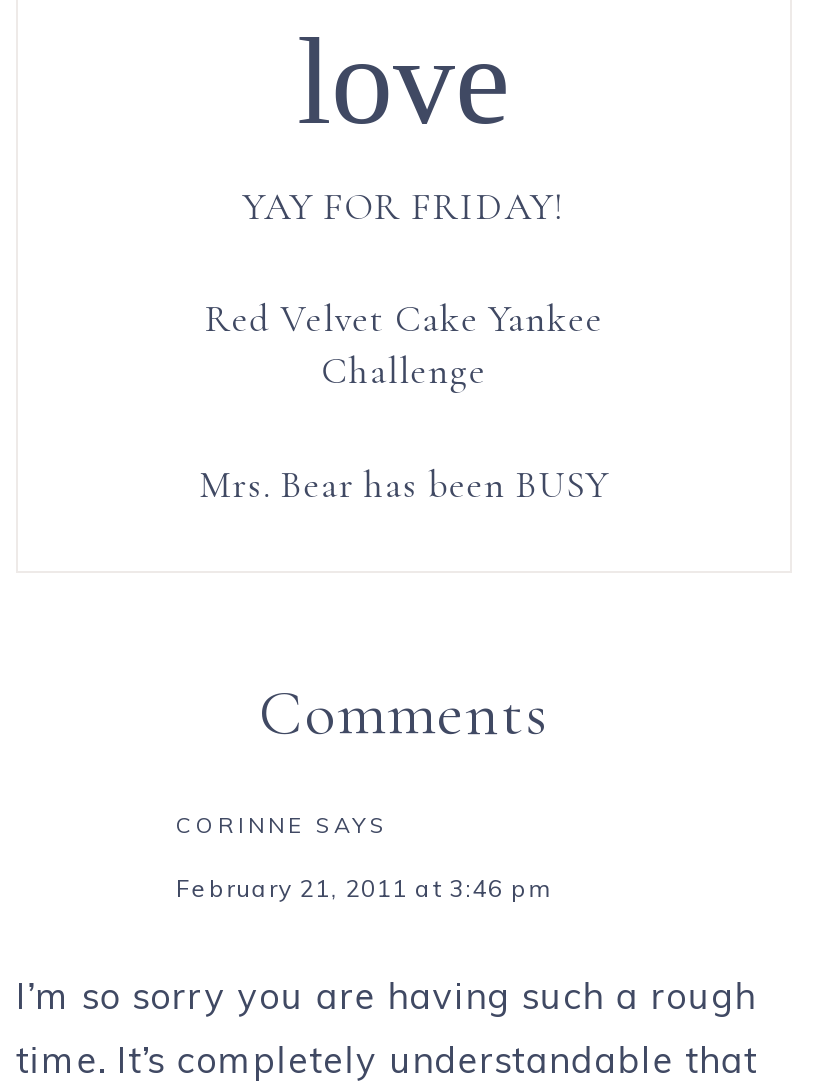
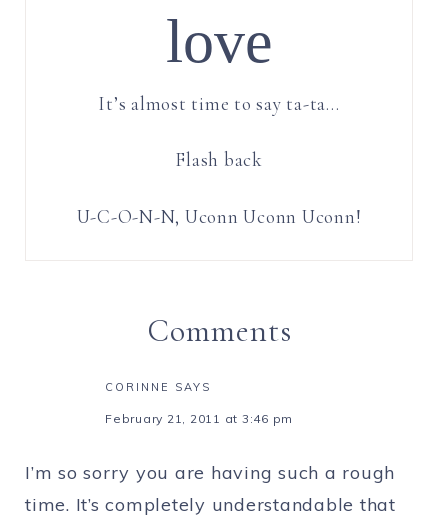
[243,182,565,228] YAY FOR FRIDAY! -> [98,91,340,114] It’s almost time to say ta-ta…
[204,295,604,393] Red Velvet Cake Yankee | Challenge -> [175,148,263,171] Flash back
[199,460,609,506] Mrs. Bear has been BUSY -> [77,205,361,228] U-C-O-N-N, Uconn Uconn Uconn!

